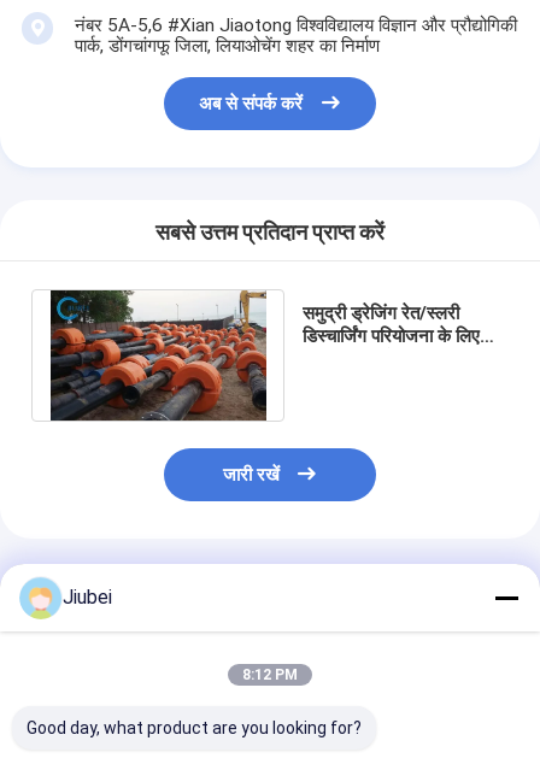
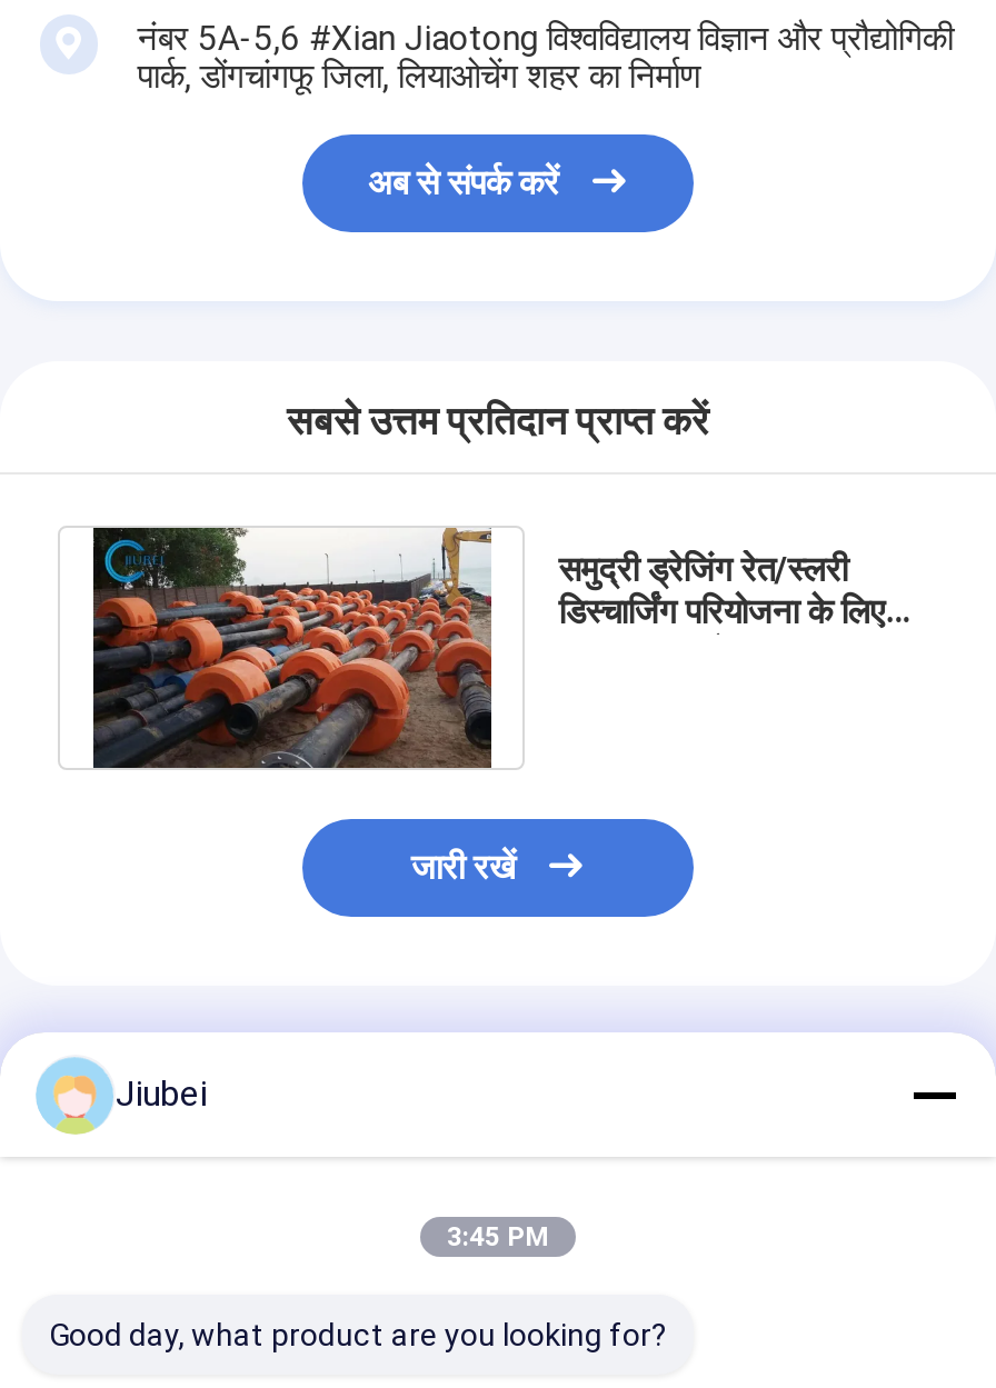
[242,666,298,683] 8:12 PM -> [447,1221,549,1252] 3:45 PM

